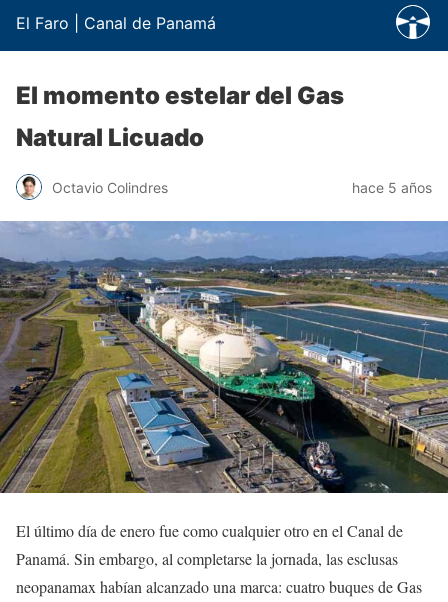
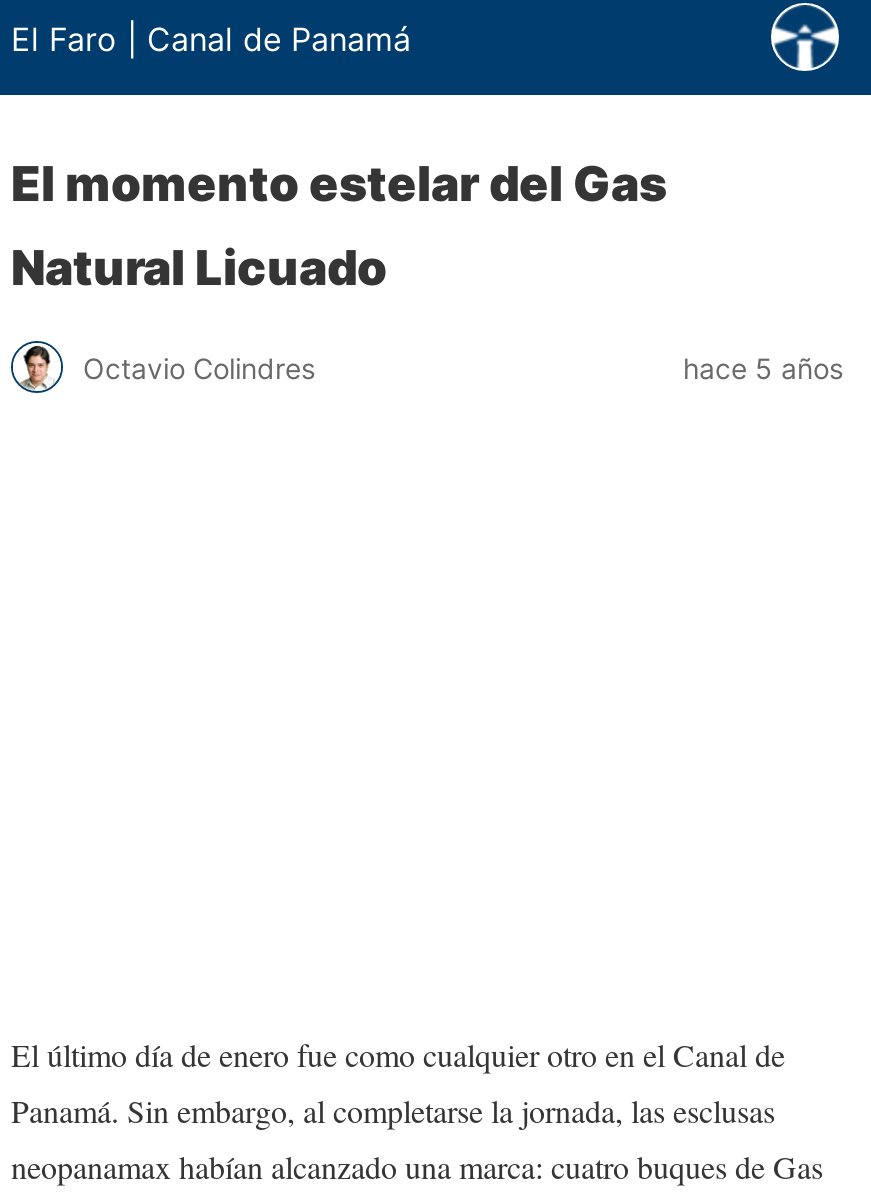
[3,220,445,494] [image] -> none

